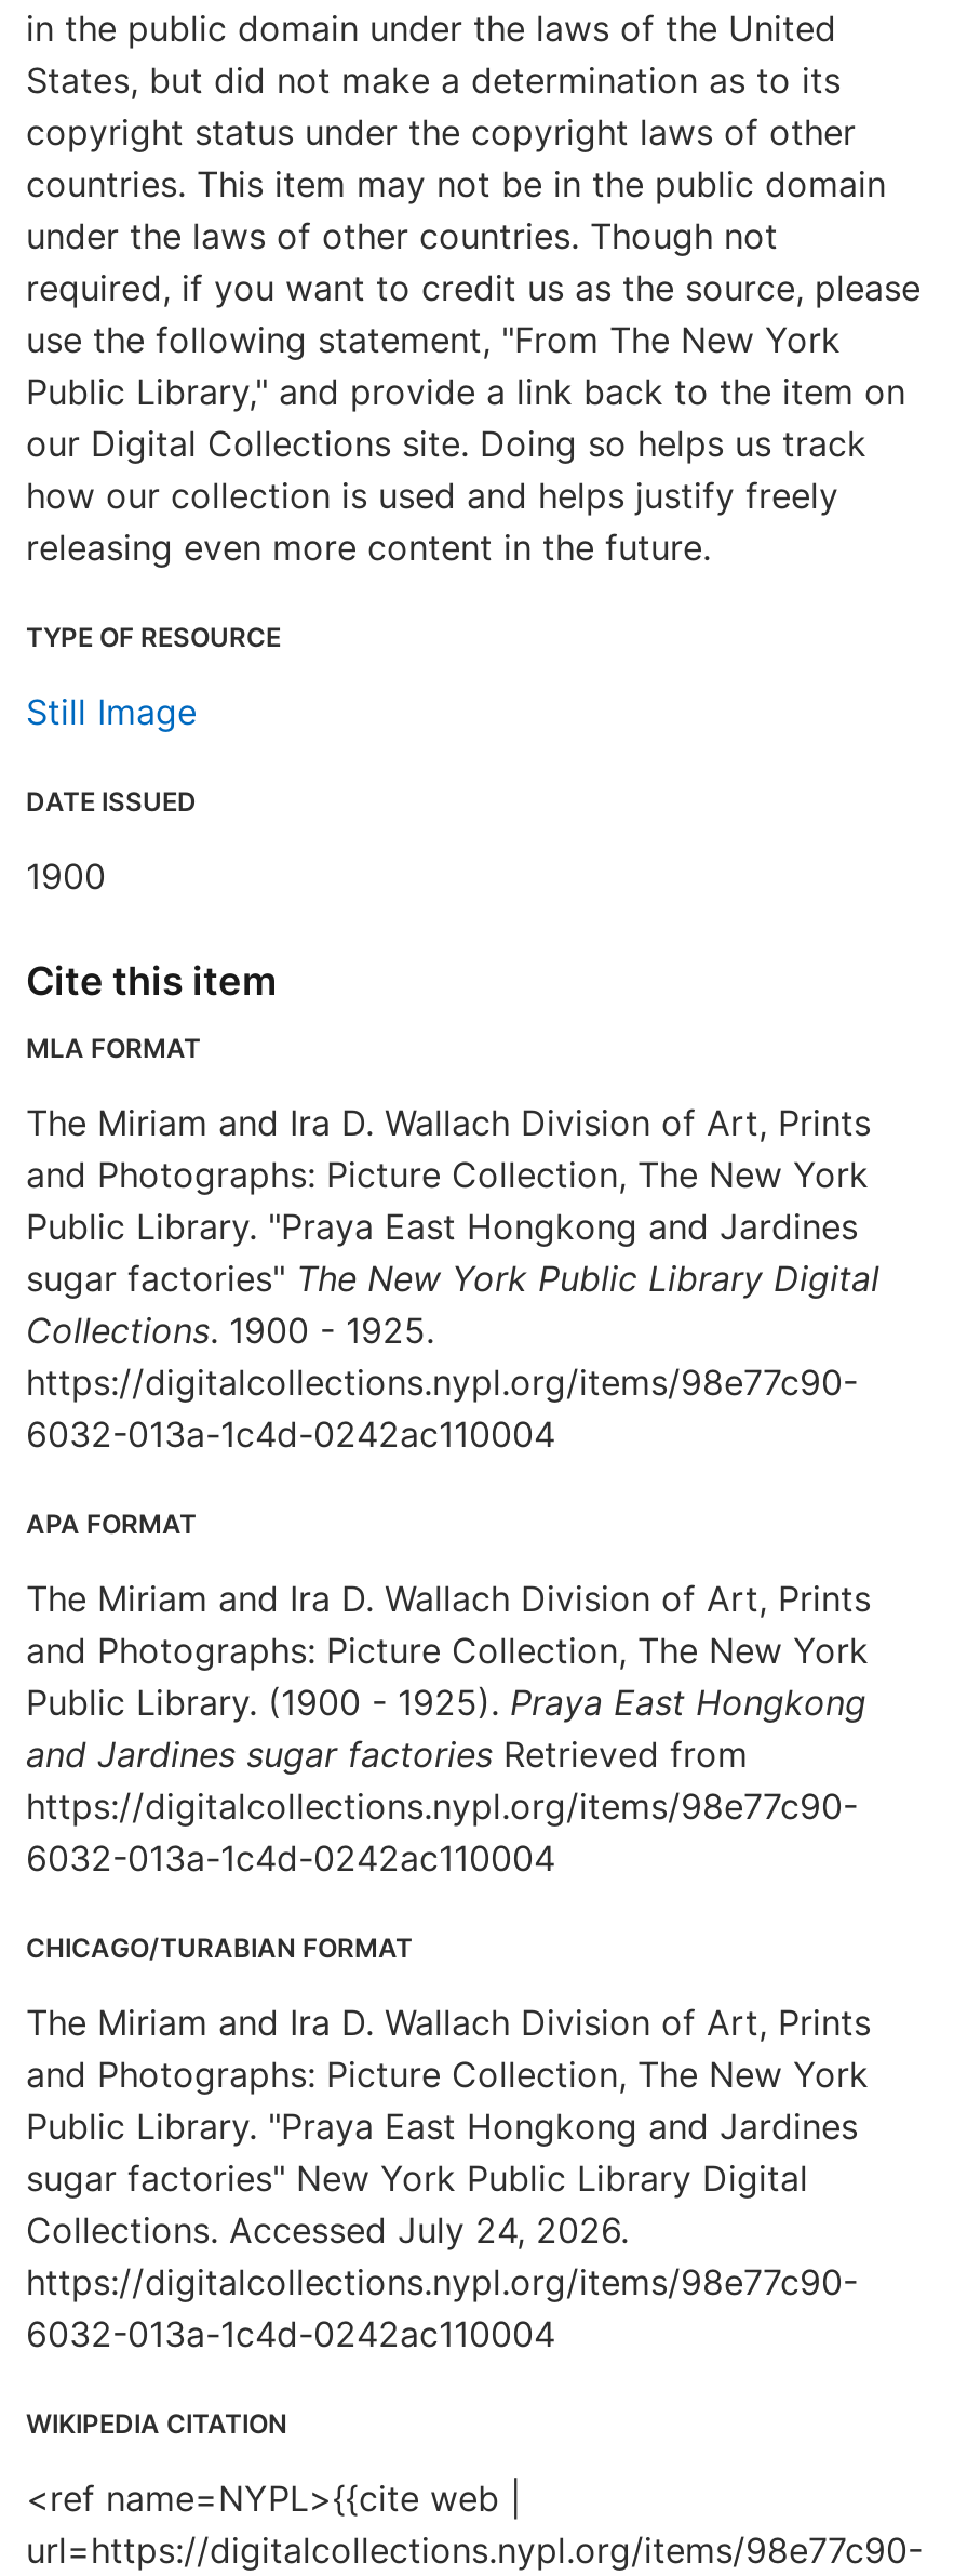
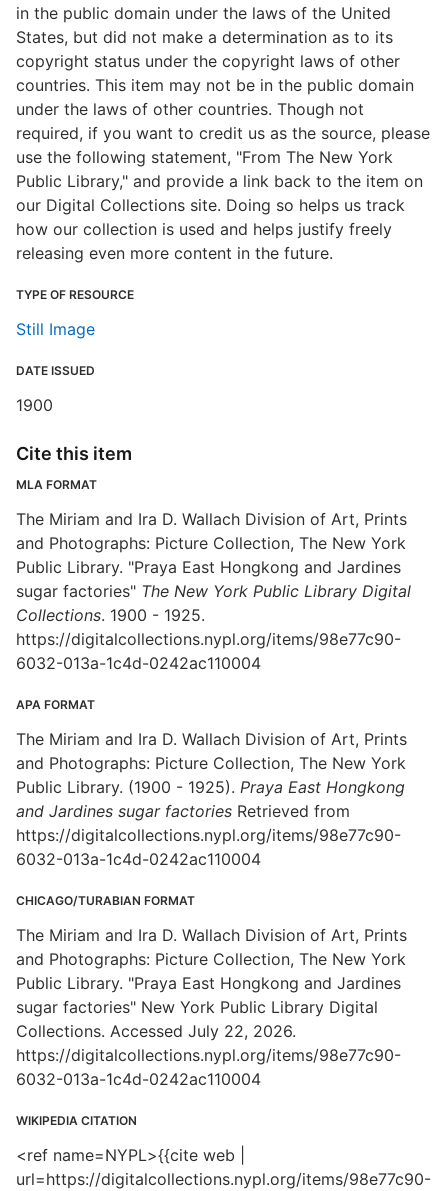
[26,2208,629,2252] Collections. Accessed July 24, 2026. -> [16,1021,296,1041] Collections. Accessed July 22, 2026.

